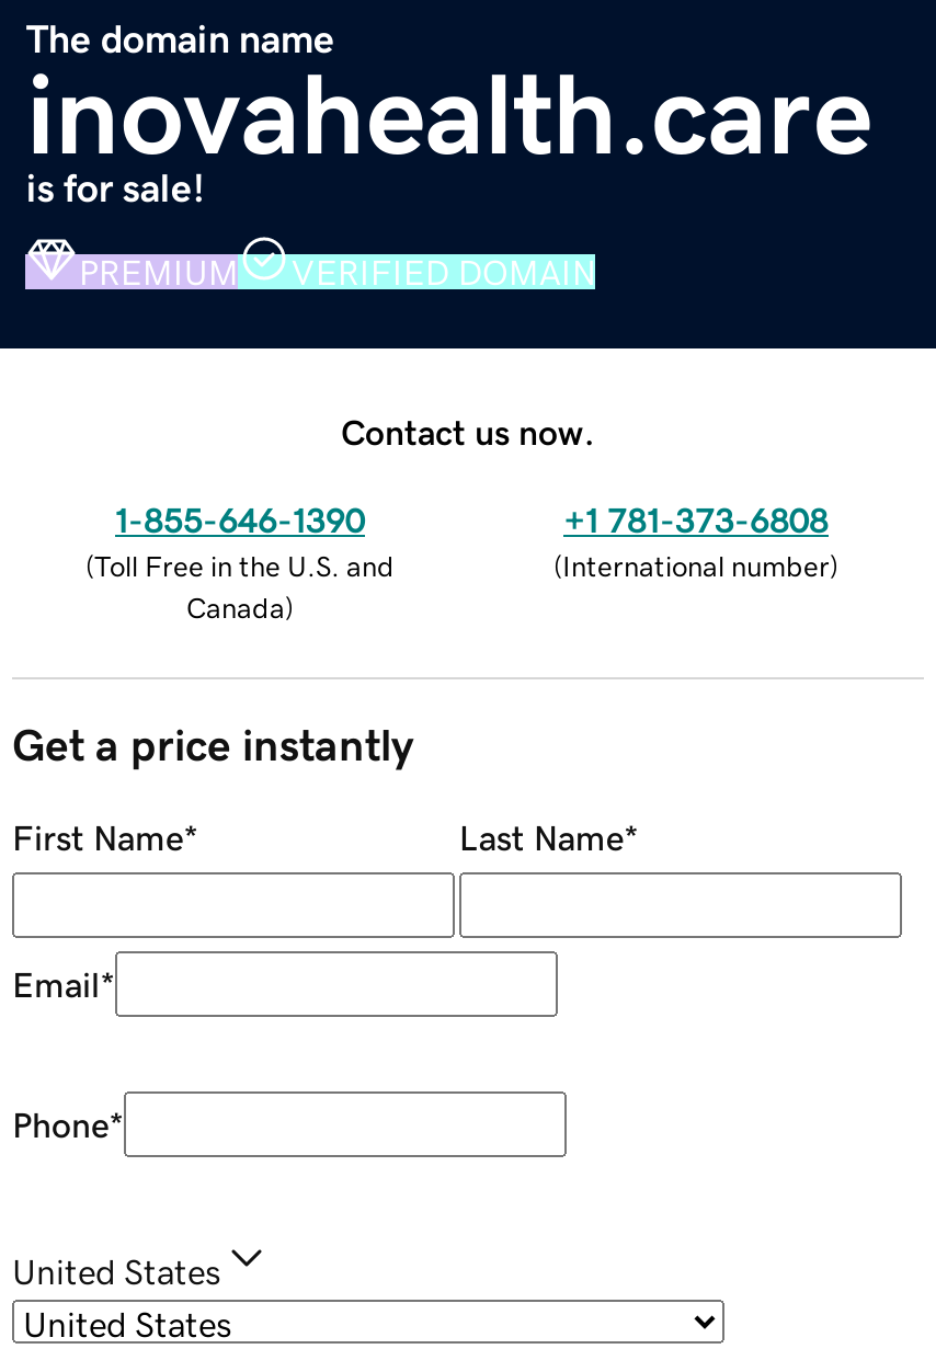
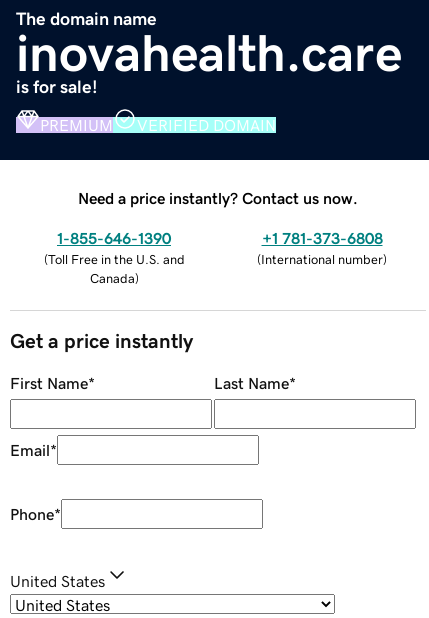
[341,413,595,448] Contact us now. -> [78,190,358,206] Need a price instantly? Contact us now.

